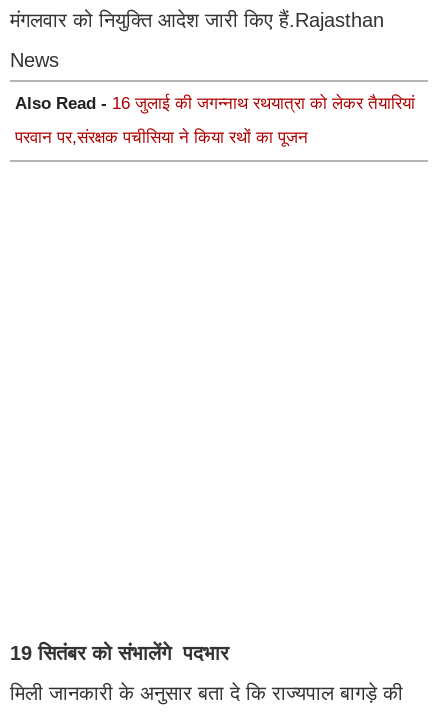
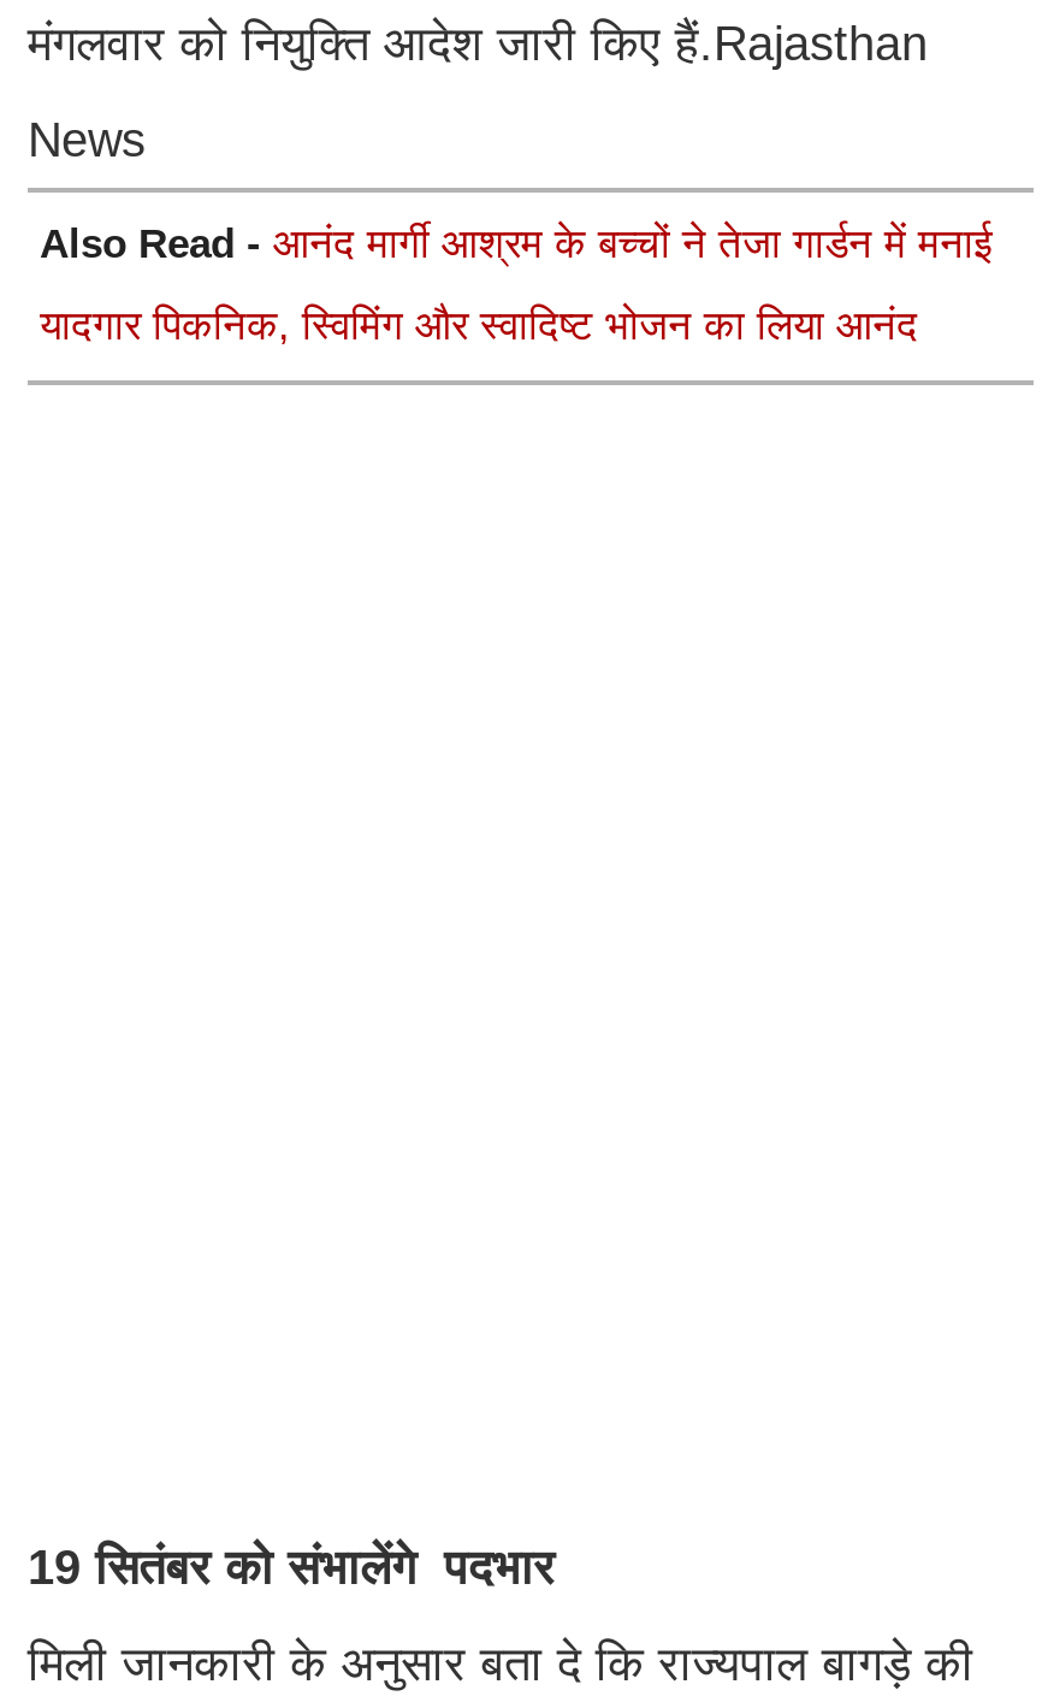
[15,94,415,113] Also Read - 16 जुलाई की जगन्नाथ रथयात्रा को लेकर तैयारियां -> [40,222,993,267] Also Read - आनंद मार्गी आश्रम के बच्चों ने तेजा गार्डन में मनाई
[15,128,308,147] परवान पर,संरक्षक पचीसिया ने किया रथों का पूजन -> [40,304,918,349] यादगार पिकनिक, स्विमिंग और स्वादिष्ट भोजन का लिया आनंद

